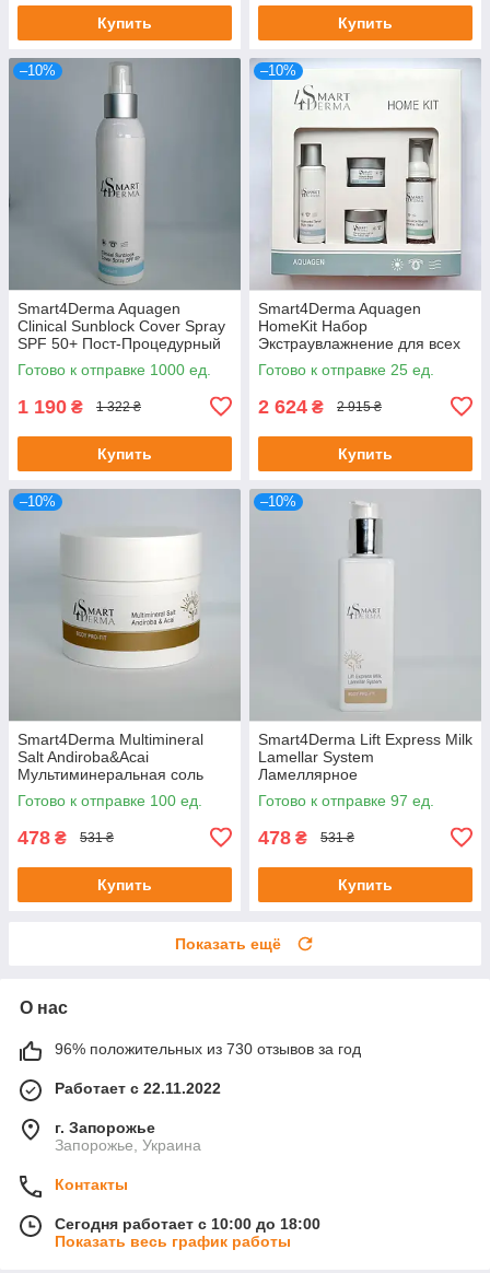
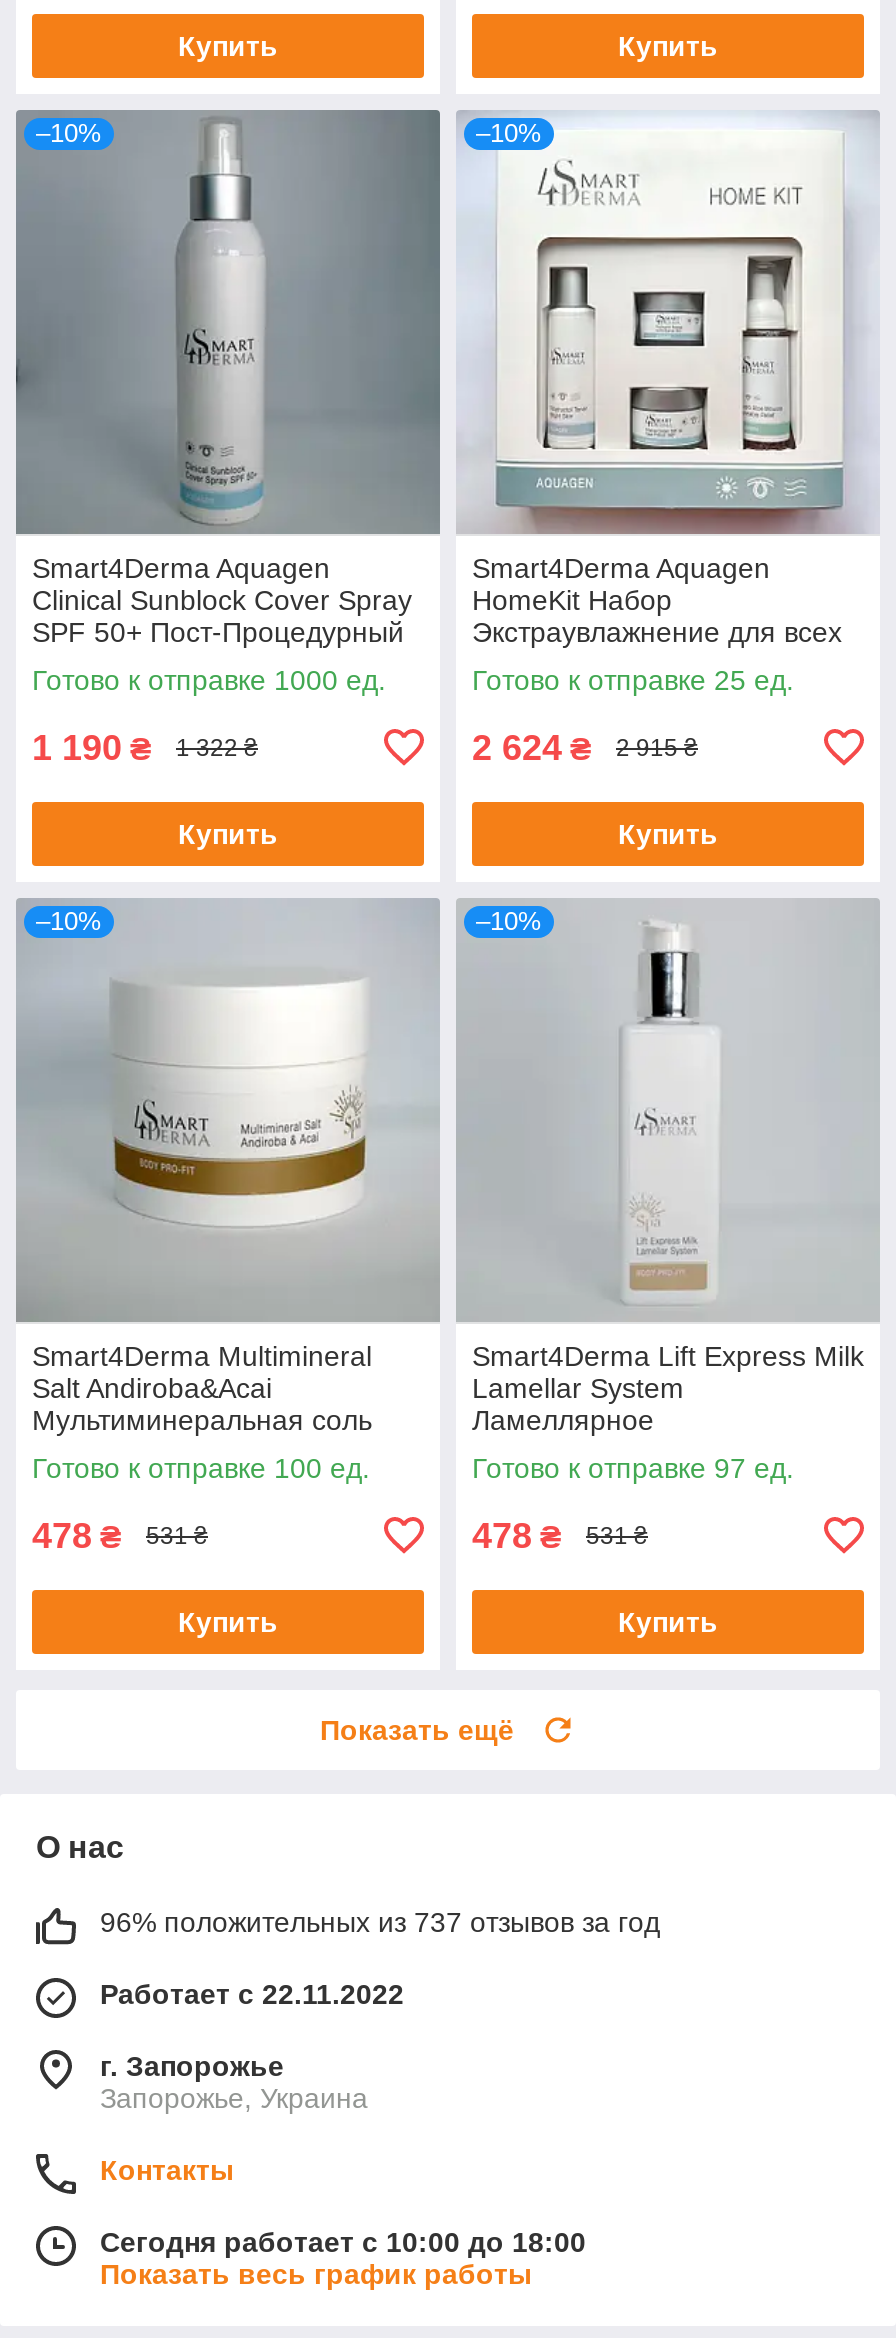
[55,1040,361,1057] 96% положительных из 730 отзывов за год -> [100,1906,660,1938] 96% положительных из 737 отзывов за год

